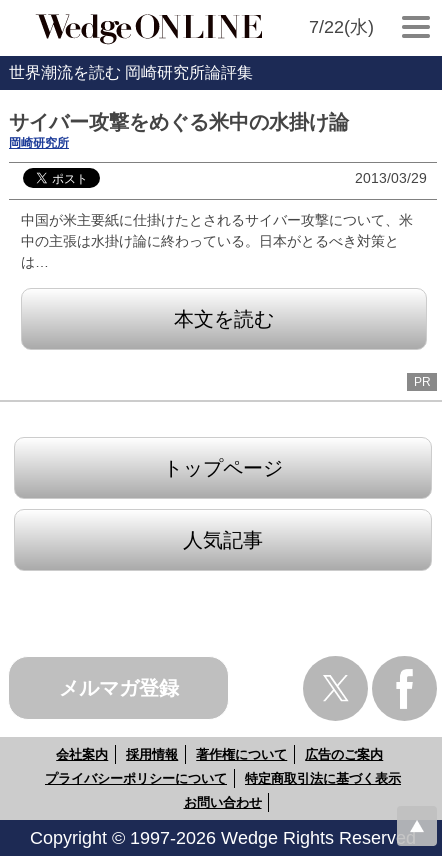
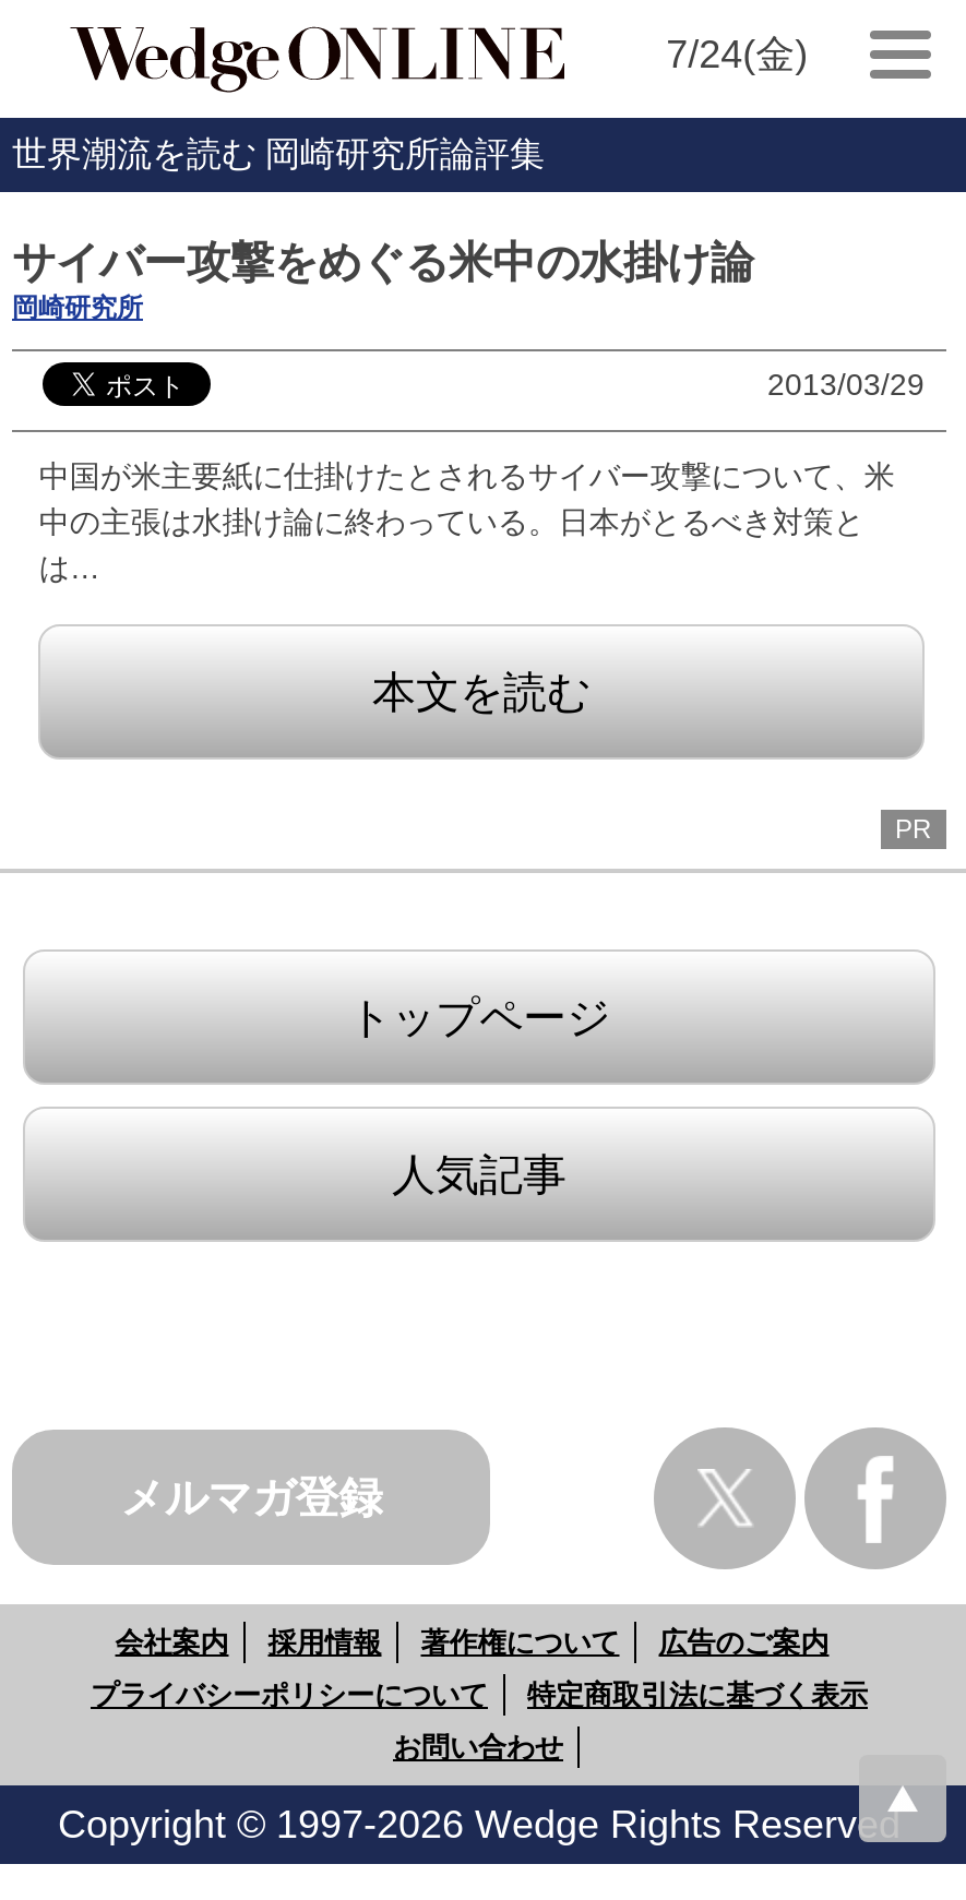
[309,17,374,37] 7/22(水) -> [666,33,808,76] 7/24(金)

